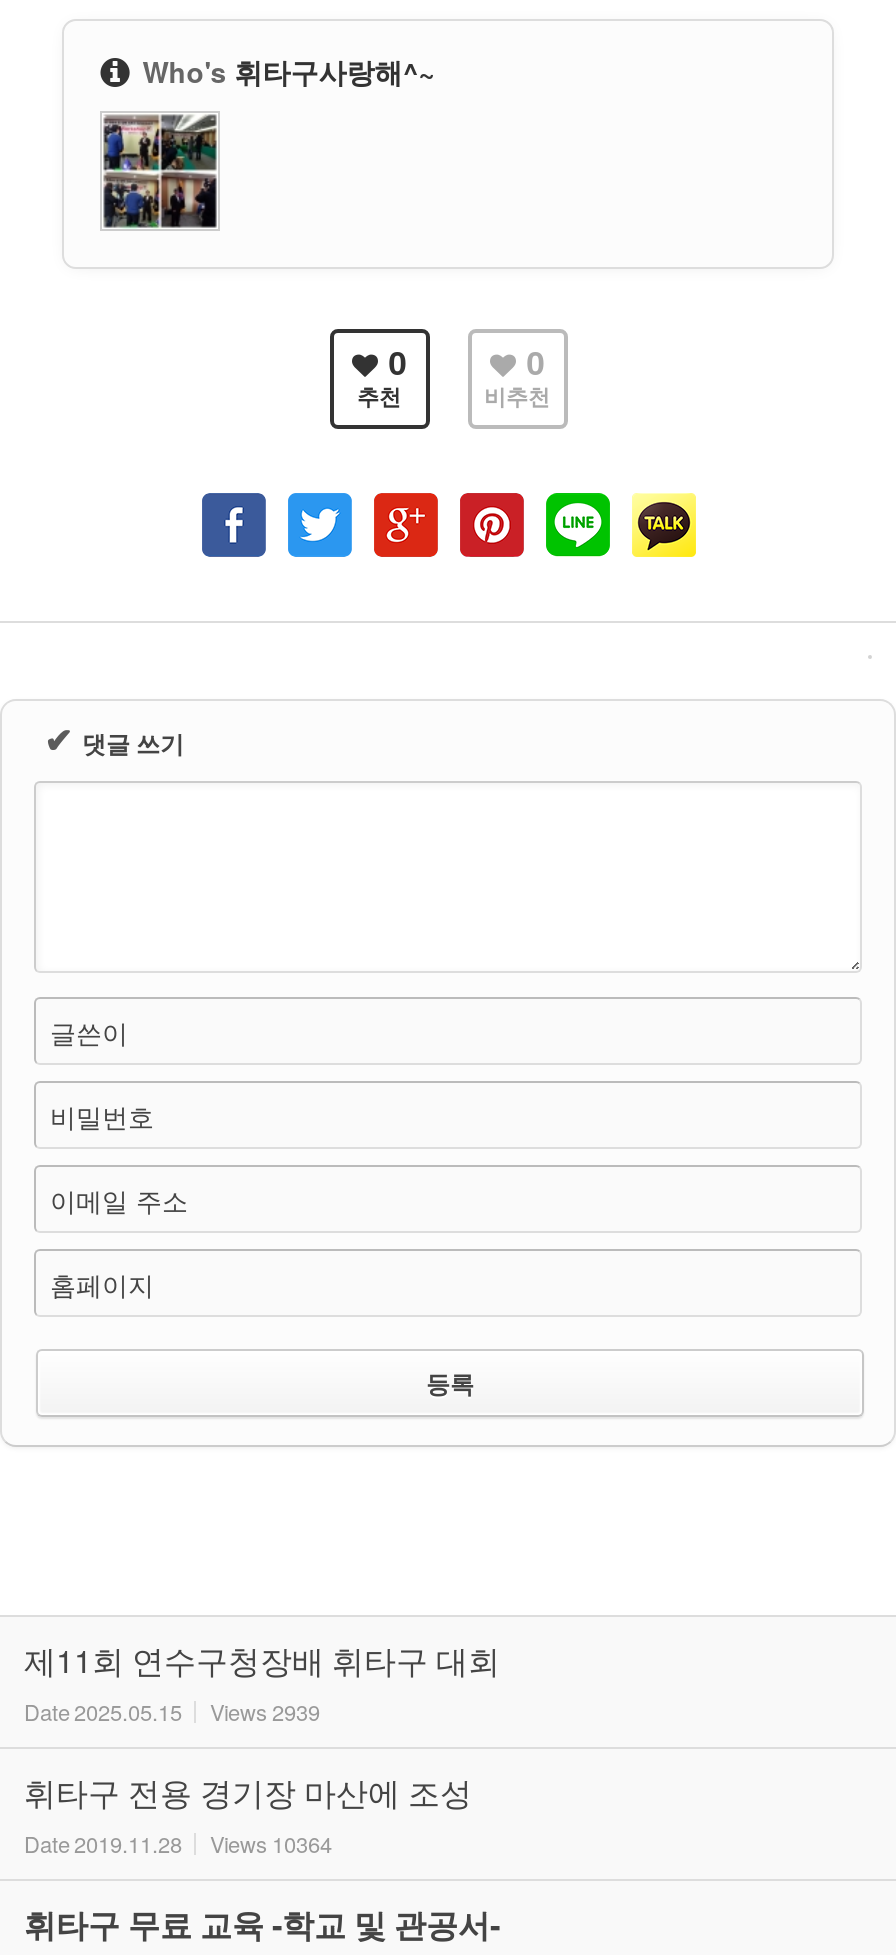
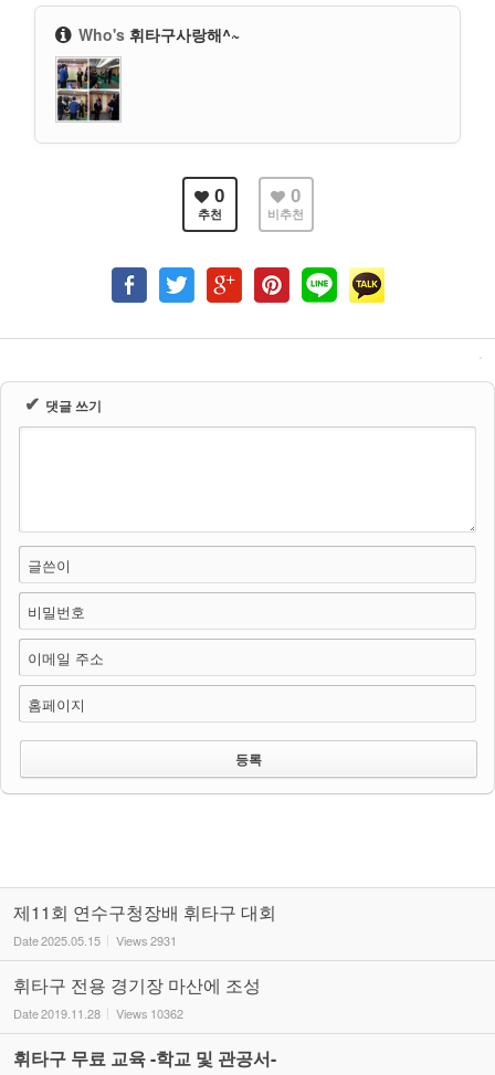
[24,1696,320,1728] Date 2025.05.15 Views 2939 -> [13,932,177,949] Date 2025.05.15 Views 2931
[24,1828,332,1860] Date 2019.11.28 Views 10364 -> [13,1005,183,1022] Date 2019.11.28 Views 10362

